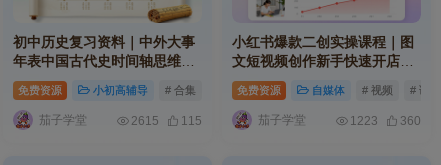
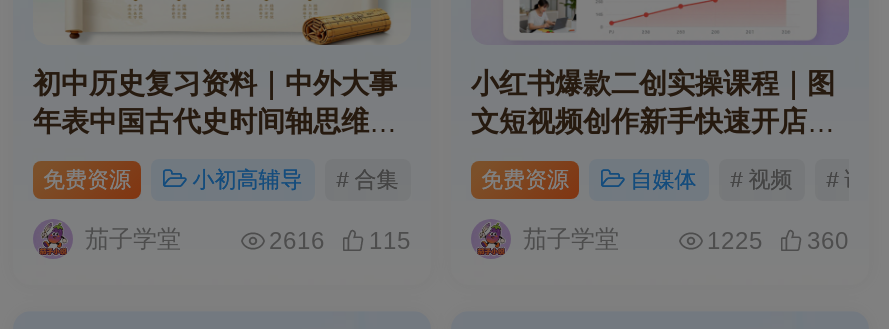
[131,114,202,128] 2615 115 -> [269,228,411,256] 2616 115
[350,114,421,128] 1223 360 -> [707,228,849,256] 1225 360

